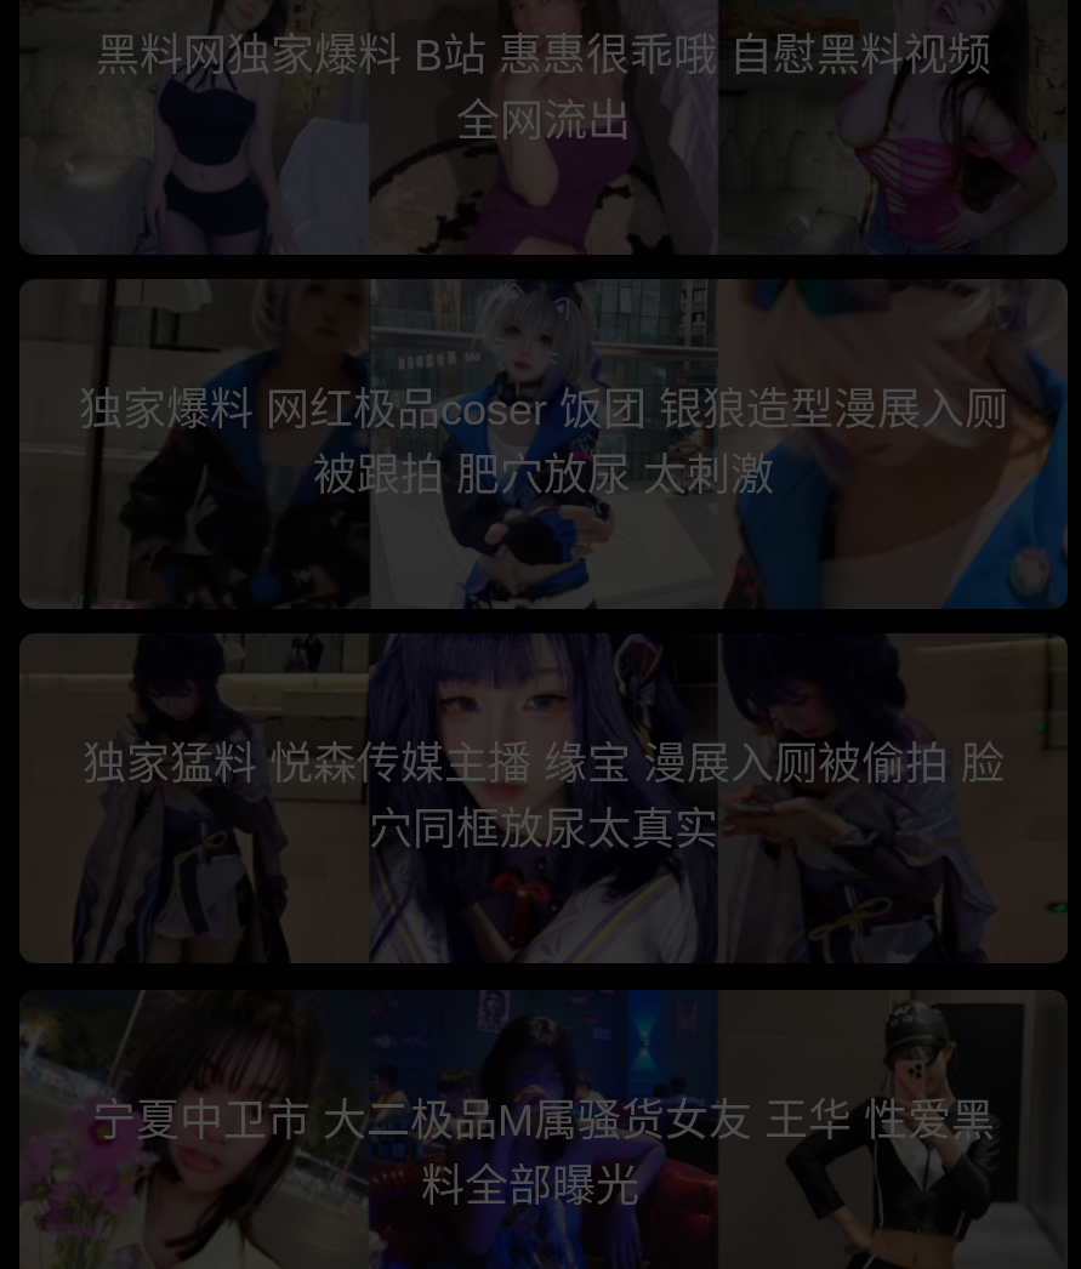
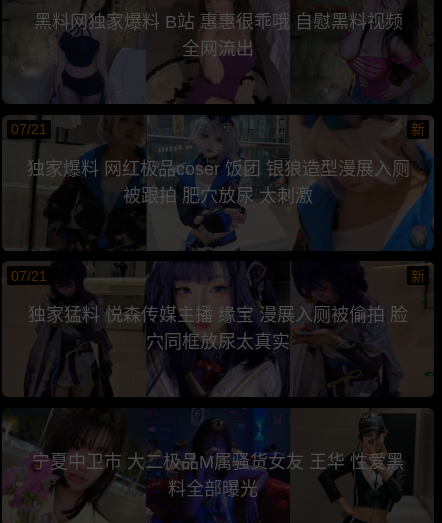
none -> [11,121,425,137] 07/21 | 新
none -> [11,267,425,283] 07/21 | 新

